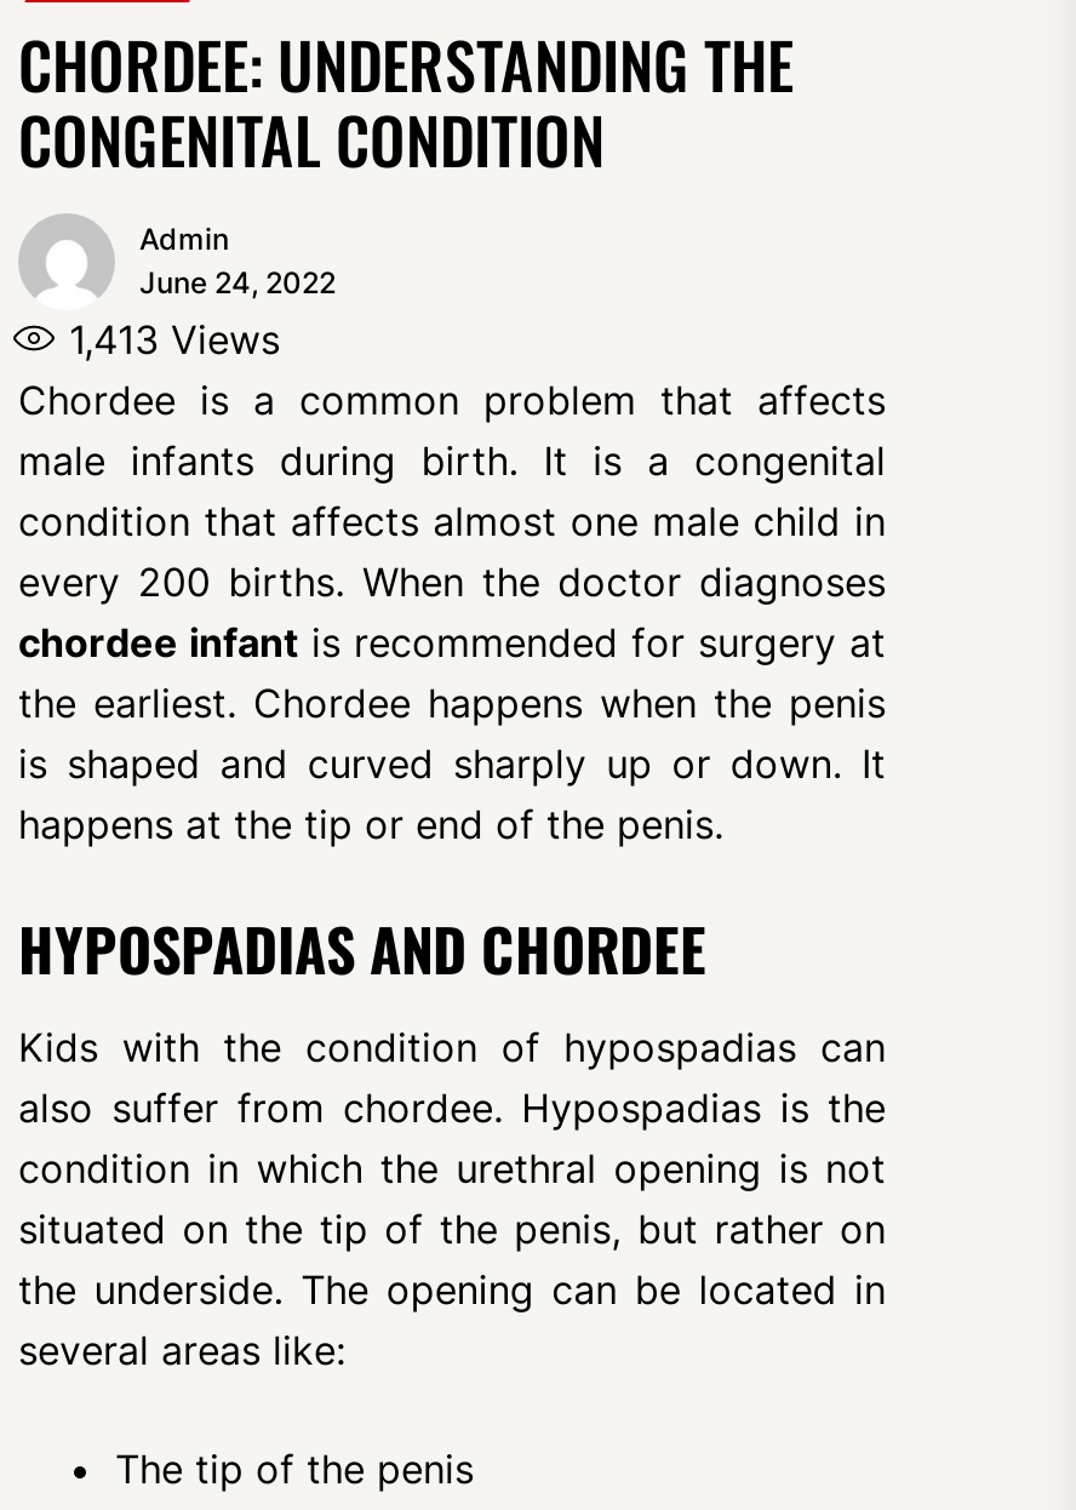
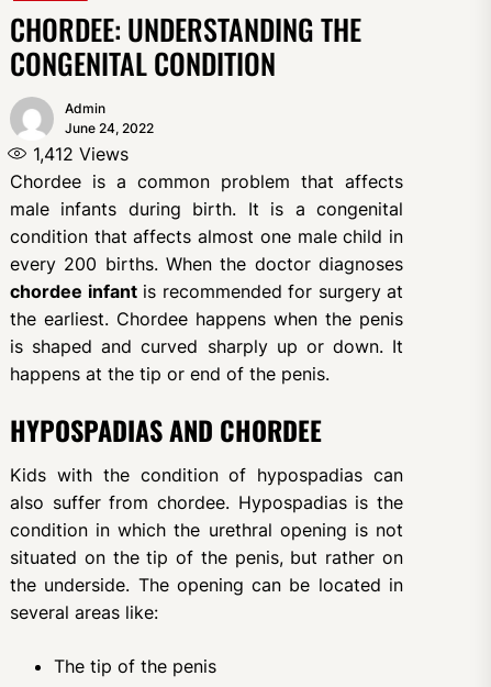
[69,316,280,364] 1,413 Views -> [33,143,129,165] 1,412 Views

